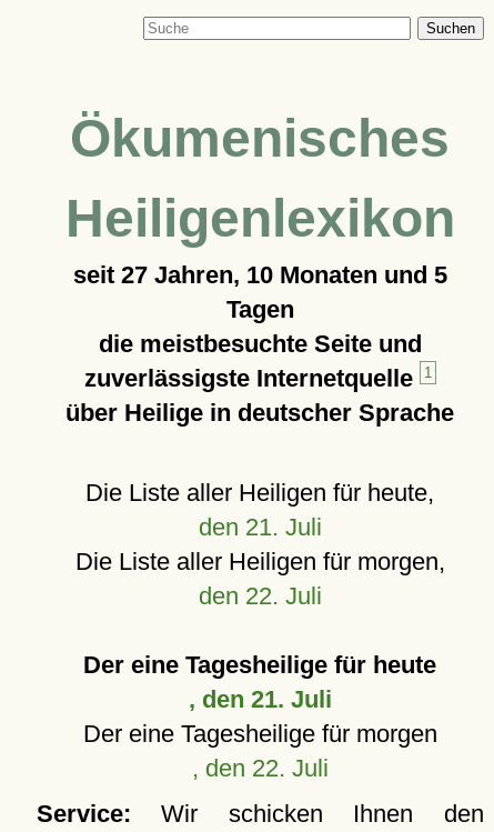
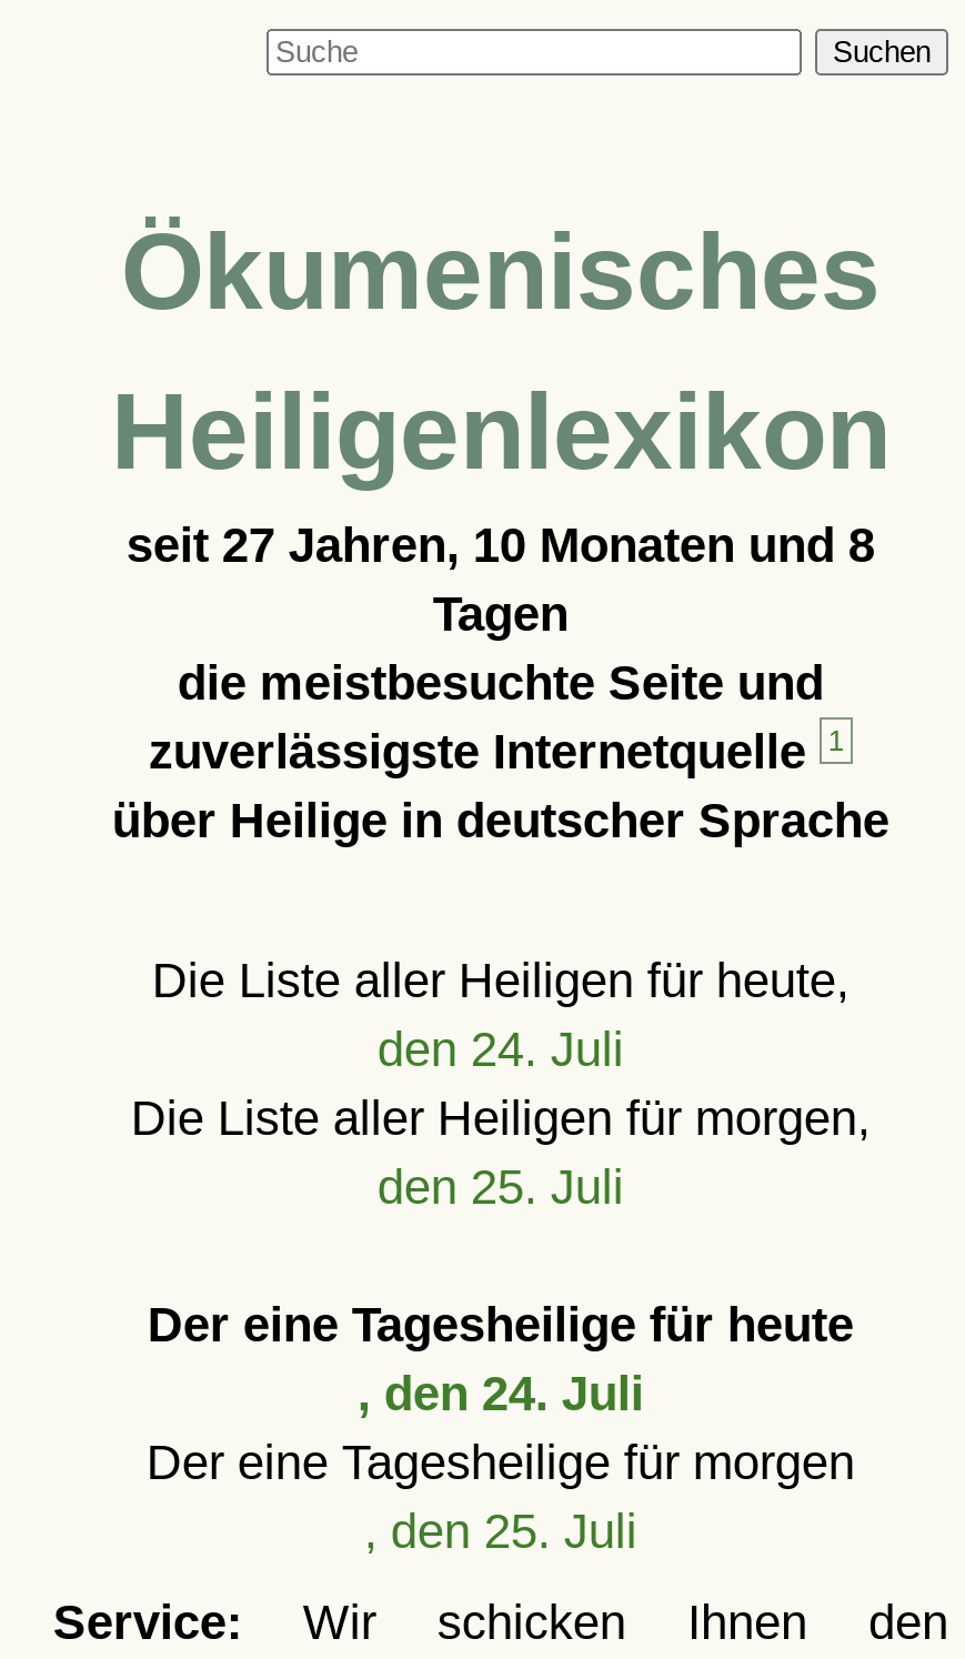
[73,261,447,289] seit 27 Jahren, 10 Monaten und 5 -> [126,517,875,573] seit 27 Jahren, 10 Monaten und 8
[199,513,322,541] den 21. Juli -> [377,1022,624,1077] den 24. Juli
[199,582,322,610] den 22. Juli -> [377,1159,624,1215] den 25. Juli
[189,685,332,713] , den 21. Juli -> [357,1366,644,1421] , den 24. Juli
[192,754,328,782] , den 22. Juli -> [364,1504,637,1559] , den 25. Juli

